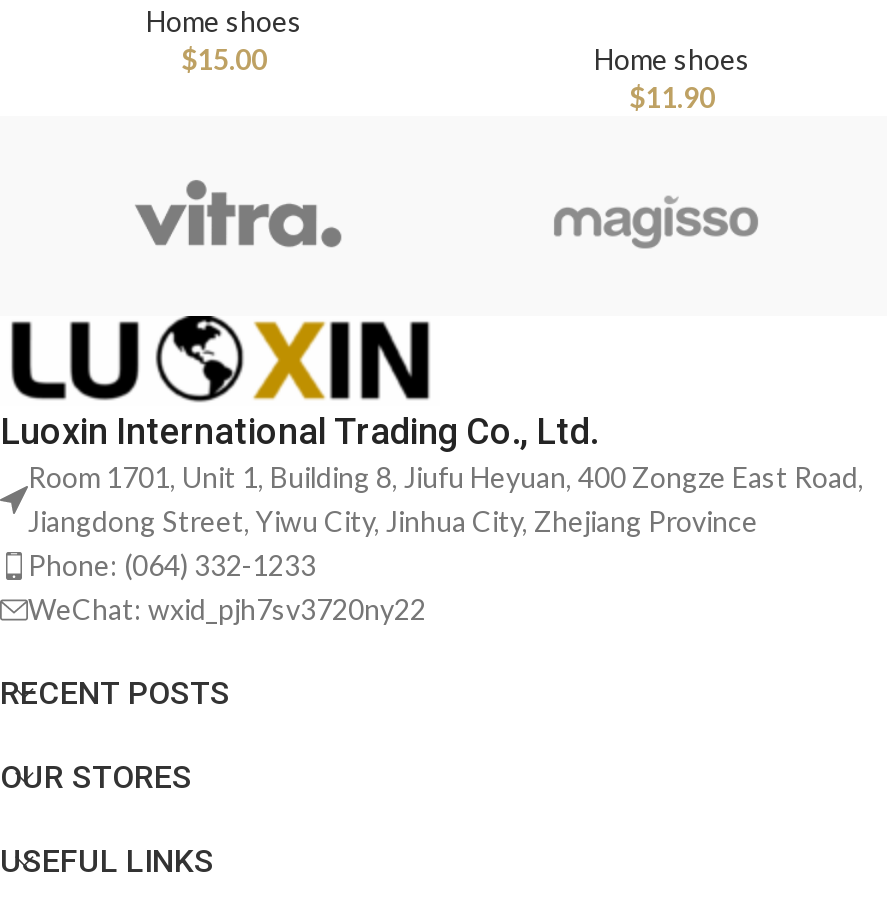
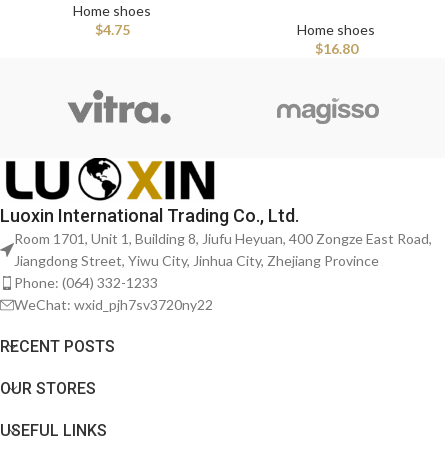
[181,42,267,76] $15.00 -> [94,21,129,38] $4.75
[629,80,715,114] $11.90 -> [314,40,357,57] $16.80

